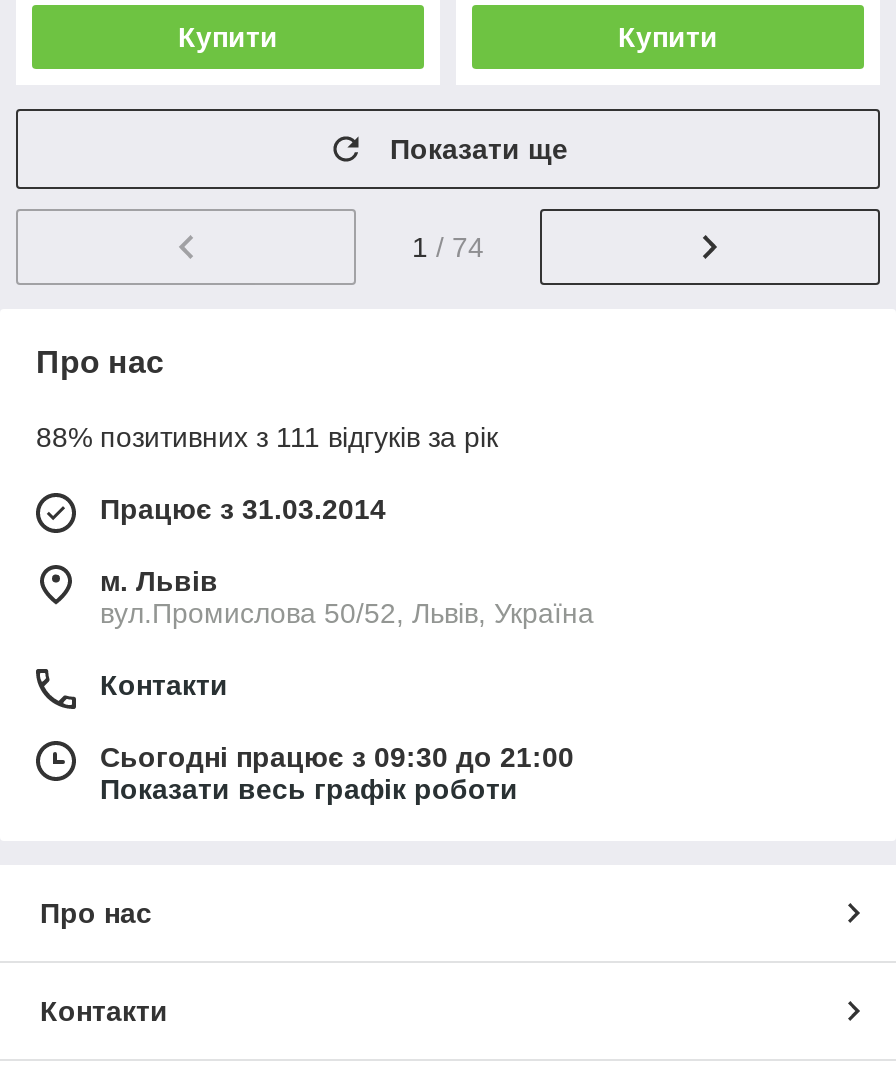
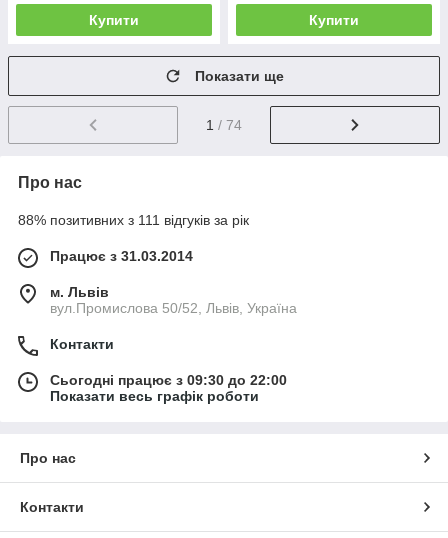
[100,741,574,773] Сьогодні працює з 09:30 до 21:00 -> [50,372,287,388] Сьогодні працює з 09:30 до 22:00

